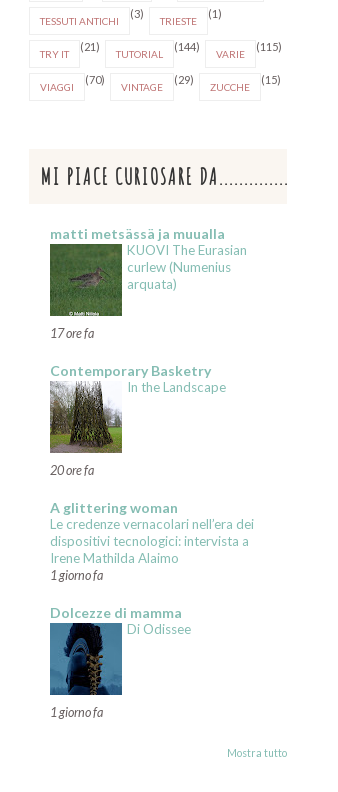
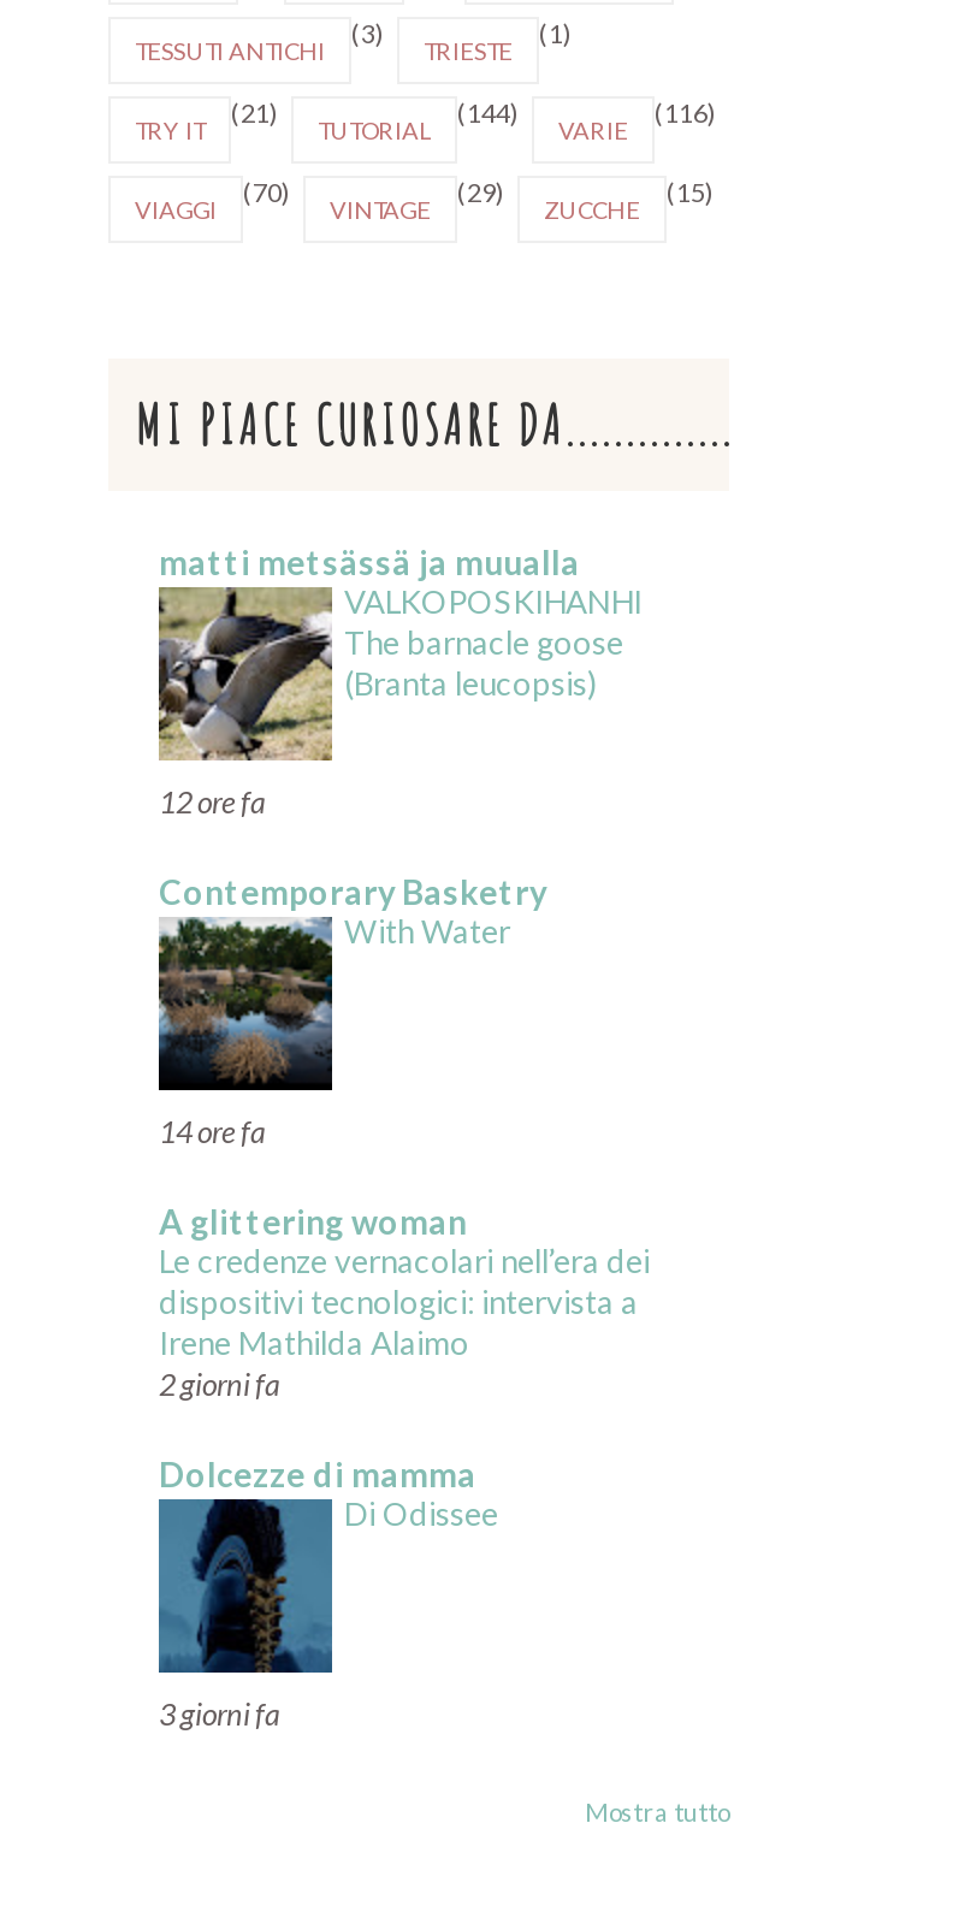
[256,40,282,53] (115) -> [655,97,717,128] (116)
[49,242,247,317] [image] | KUOVI The Eurasian | curlew (Numenius | arquata) -> [156,583,643,760] [image] | VALKOPOSKIHANHI | The barnacle goose | (Branta leucopsis)
[50,326,94,341] 17 ore fa -> [159,785,265,821] 12 ore fa
[49,379,226,454] [image] | In the Landscape -> [156,913,510,1093] [image] | With Water
[50,463,94,478] 20 ore fa -> [159,1115,265,1151] 14 ore fa
[50,568,103,583] 1 giorno fa -> [159,1368,279,1404] 2 giorni fa
[50,705,103,720] 1 giorno fa -> [159,1697,279,1733] 3 giorni fa

